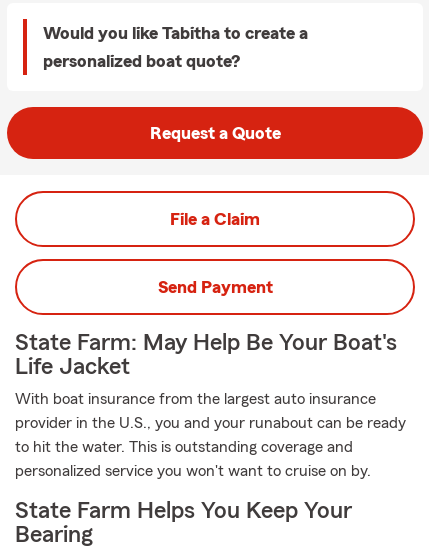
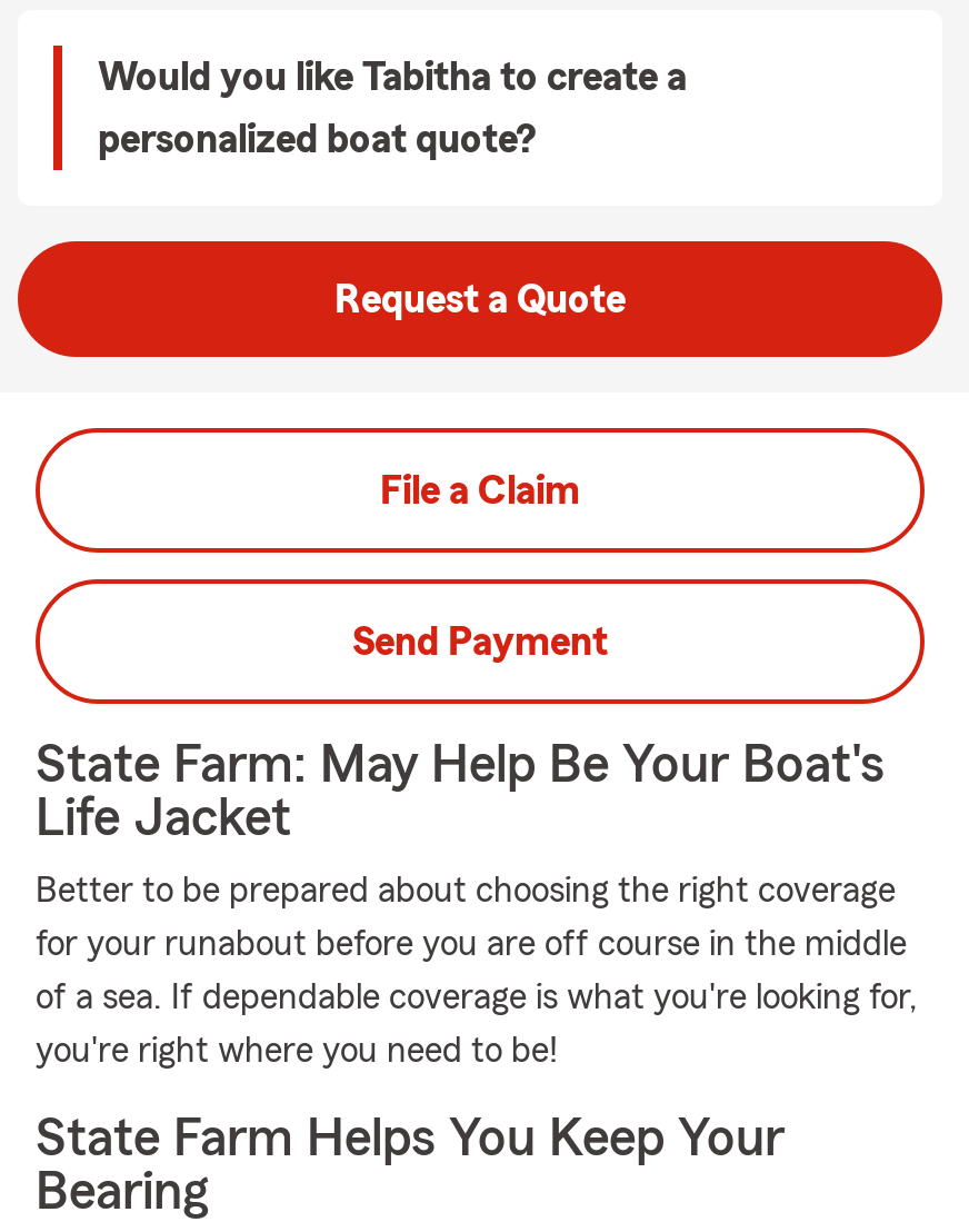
[15,391,376,407] With boat insurance from the largest auto insurance -> [36,873,896,908] Better to be prepared about choosing the right coverage
[15,415,406,431] provider in the U.S., you and your runabout can be ready -> [36,926,907,962] for your runabout before you are off course in the middle
[15,439,353,455] to hit the water. This is outstanding coverage and -> [36,980,918,1015] of a sea. If dependable coverage is what you're looking for,
[15,463,371,479] personalized service you won't want to cruise on by. -> [36,1033,558,1069] you're right where you need to be!

